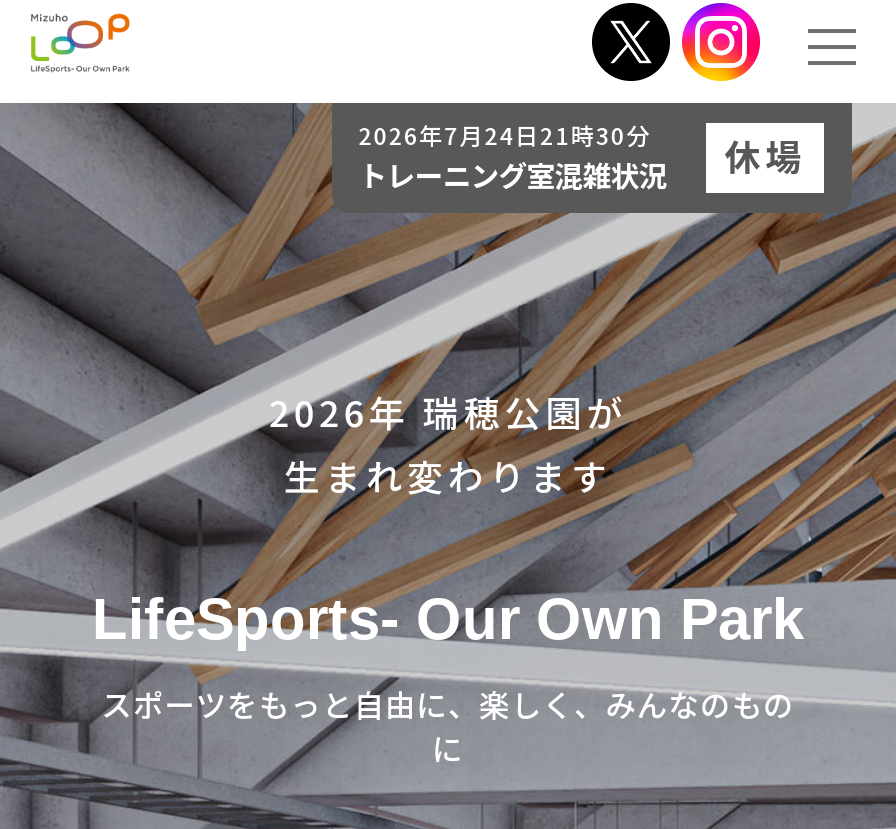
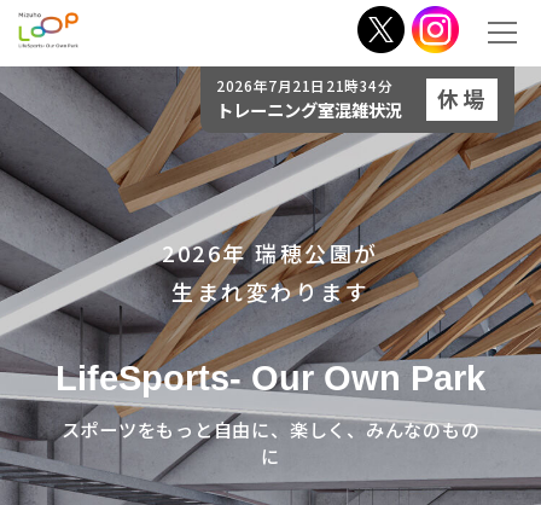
[358,117,651,151] 2026年7月24日21時30分 -> [216,75,393,95] 2026年7月21日21時34分

